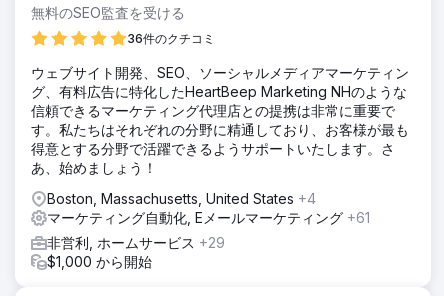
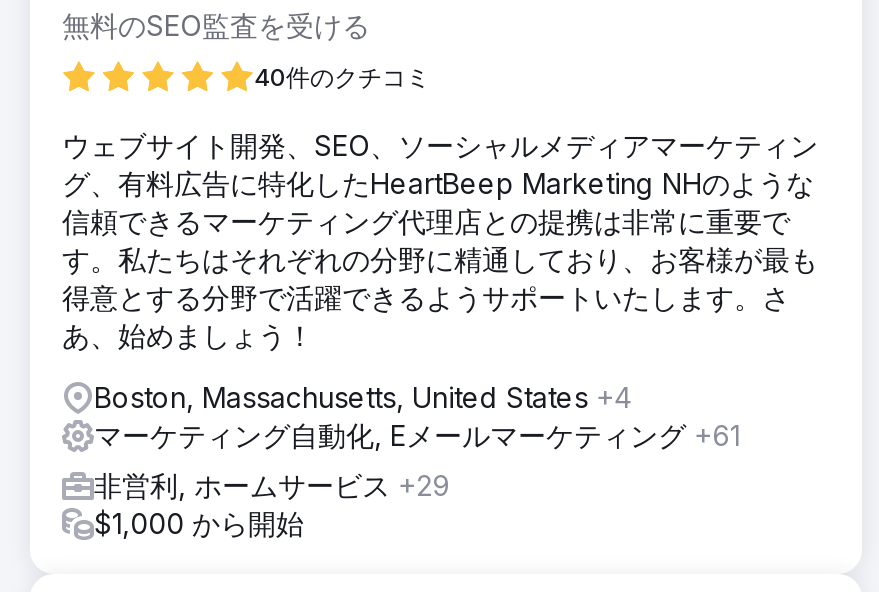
[127,31,215,46] 36件のクチコミ -> [254,62,430,92] 40件のクチコミ

